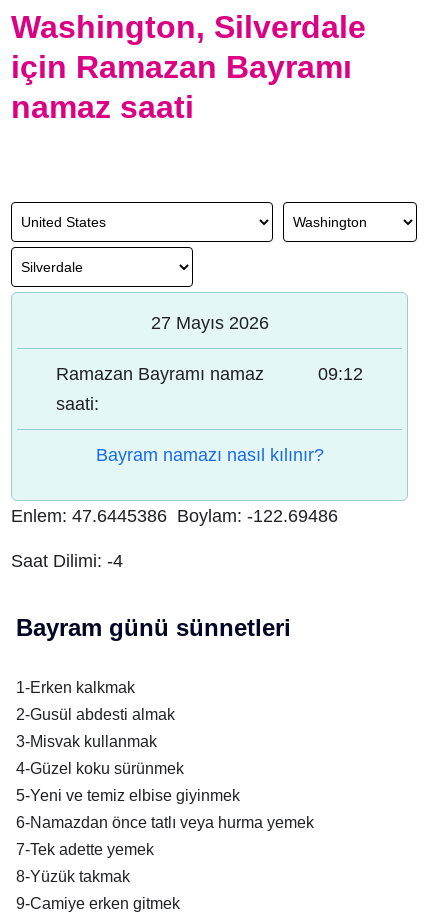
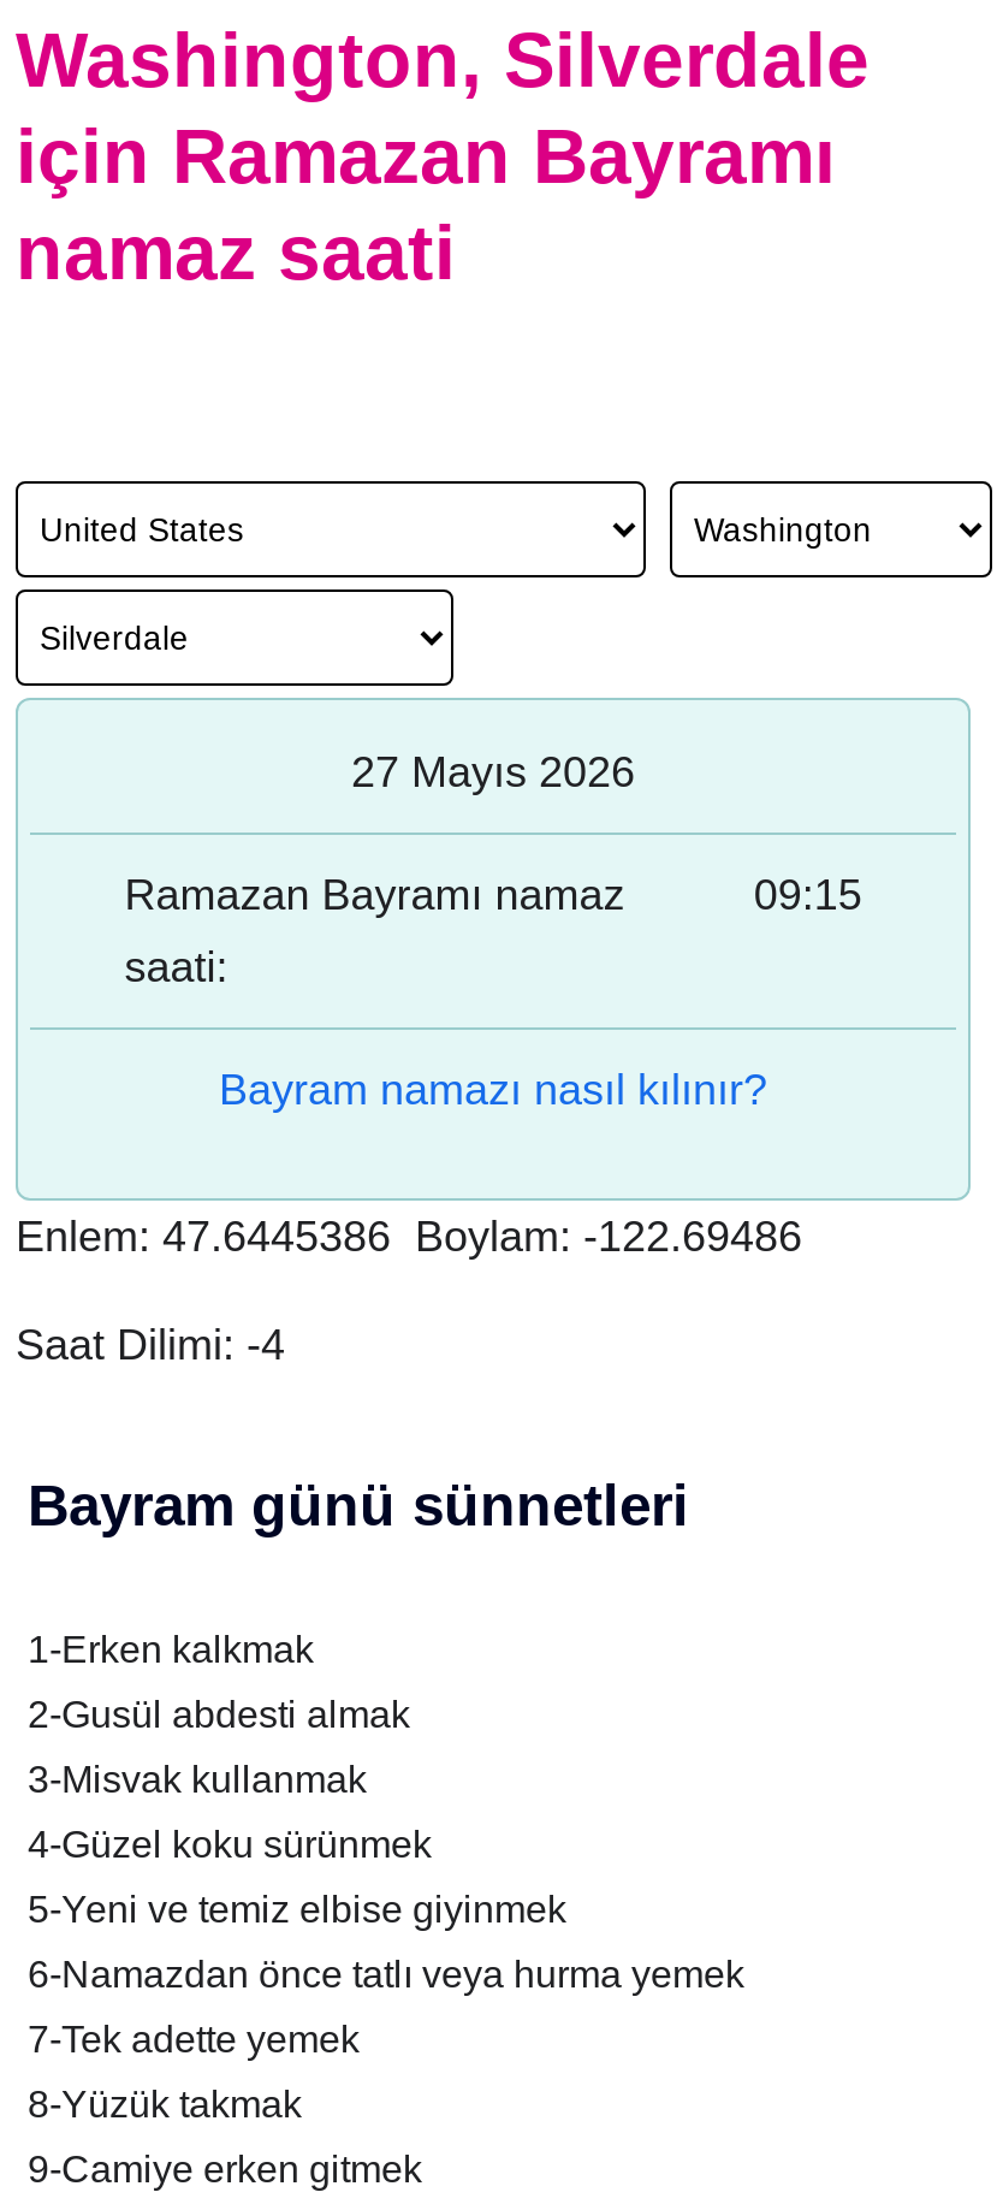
[318,364,363,384] 09:12 -> [754,871,862,919] 09:15

